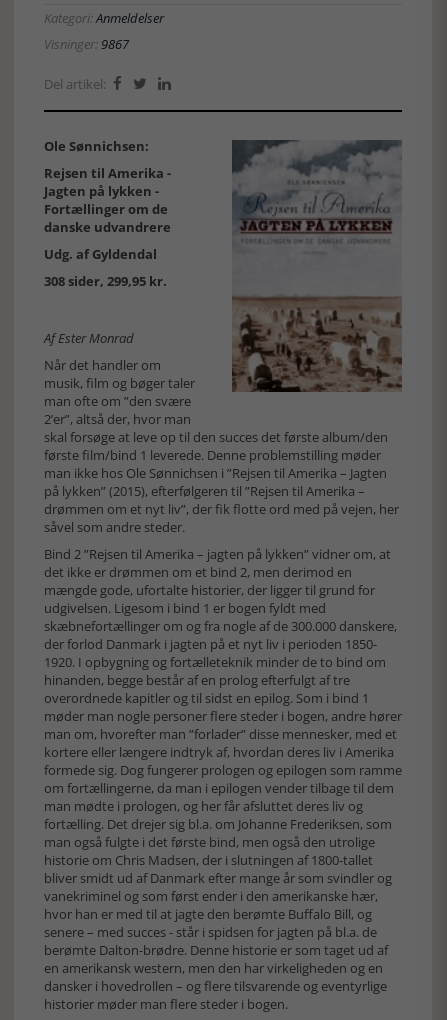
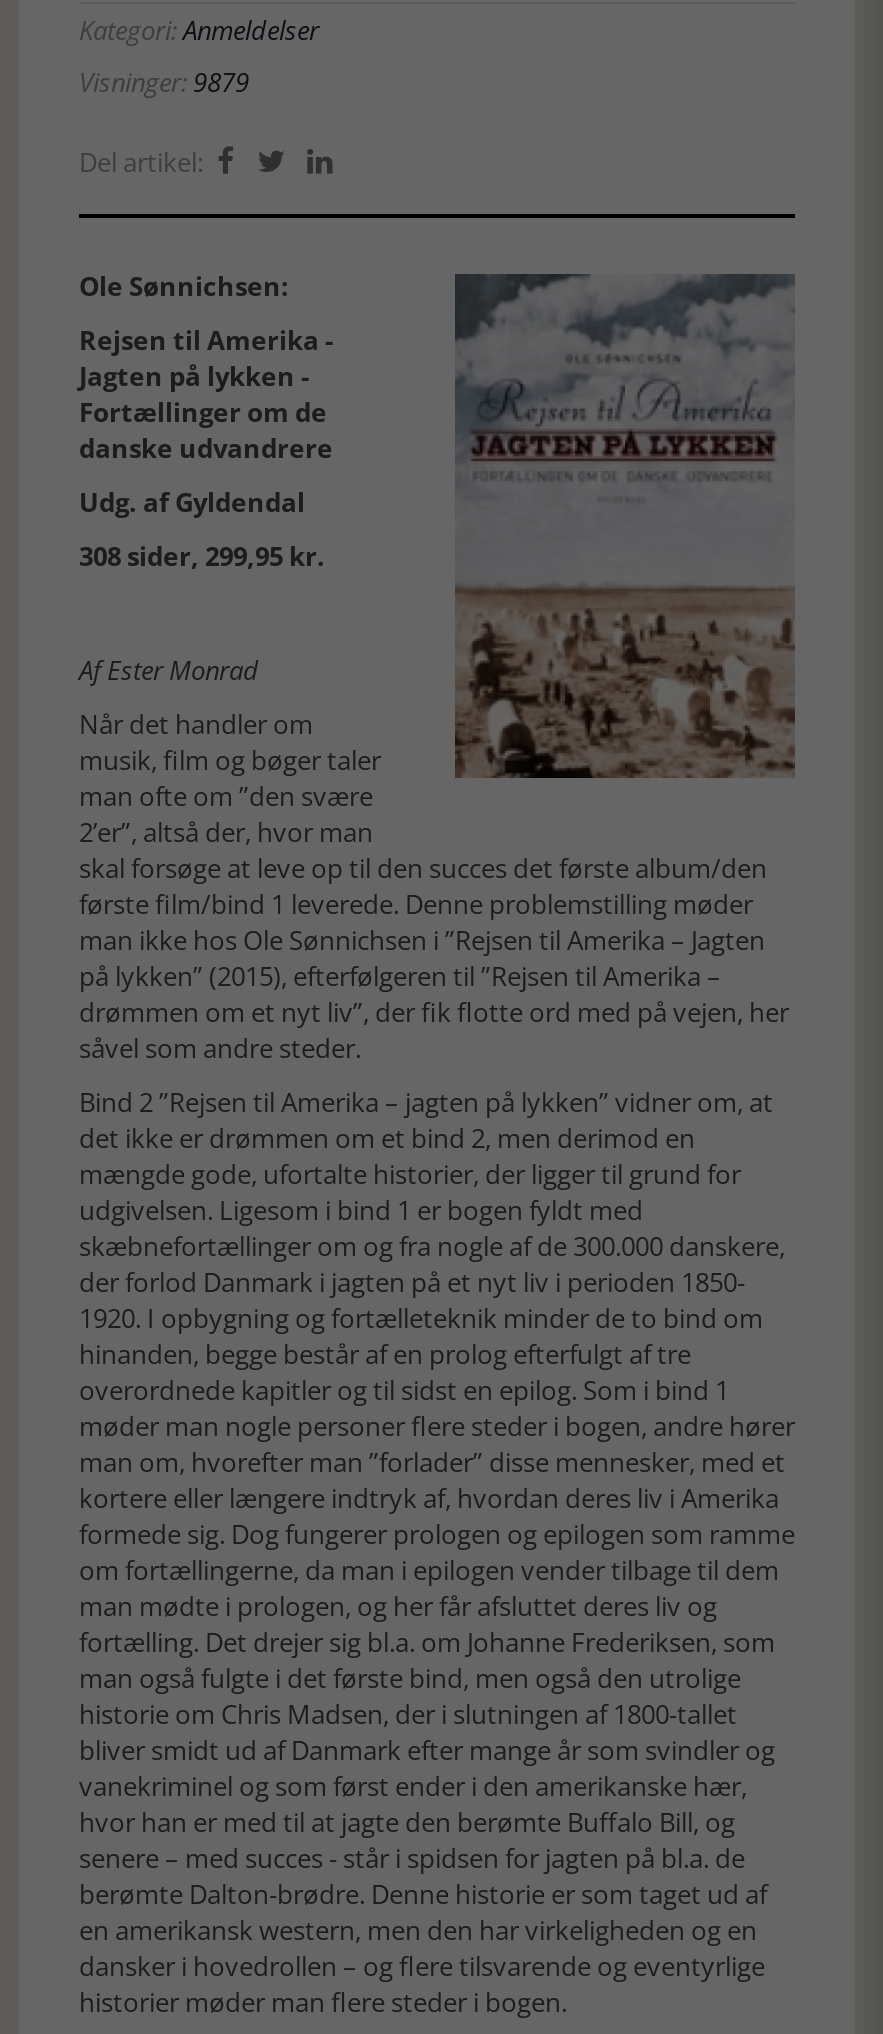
[44,35,129,53] Visninger: 9867 -> [79,64,249,100] Visninger: 9879

